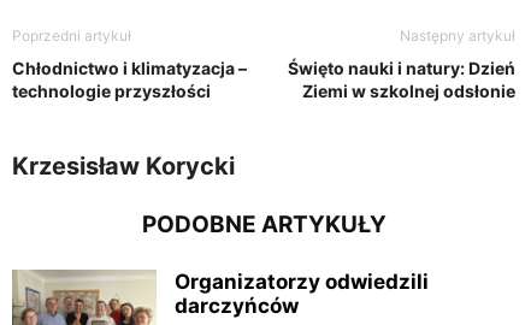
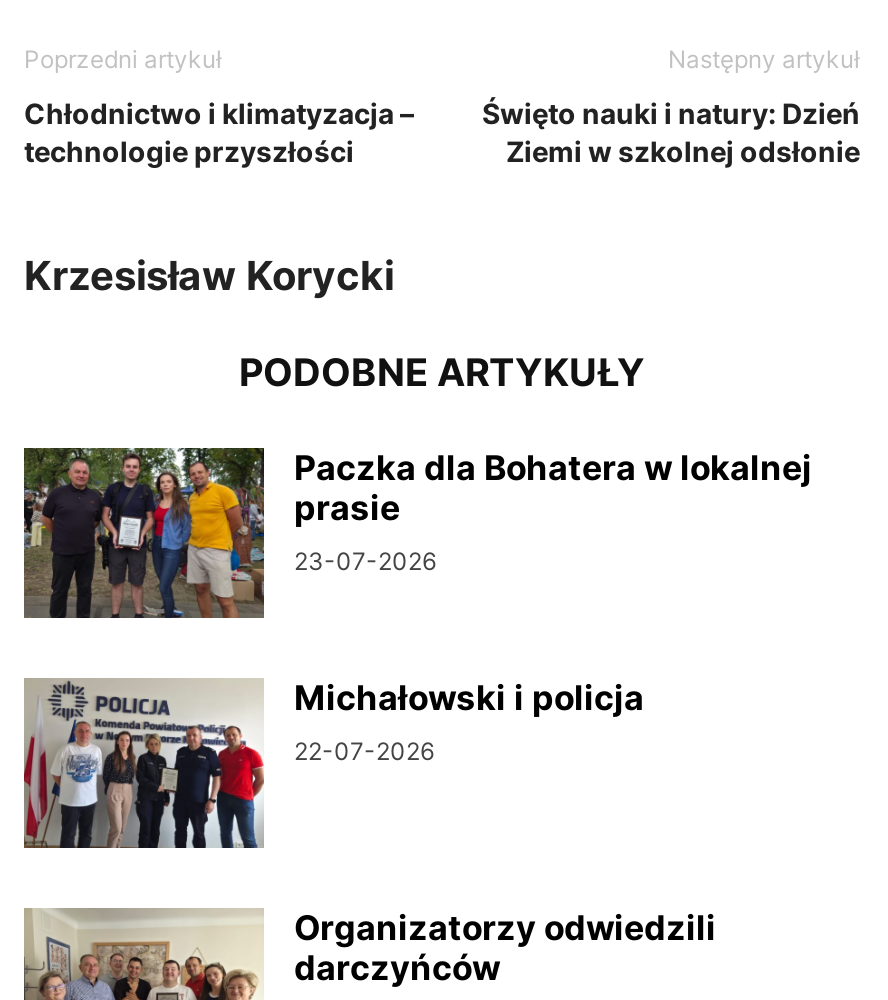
none -> [22,446,812,620] [image] | Paczka dla Bohatera w lokalnej | prasie | 23-07-2026
none -> [24,676,644,850] [image] | Michałowski i policja | 22-07-2026

